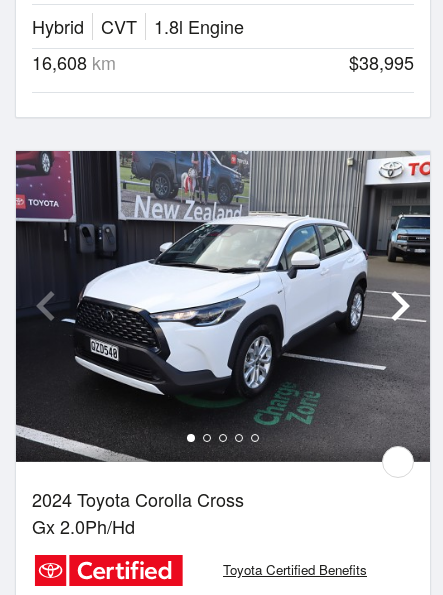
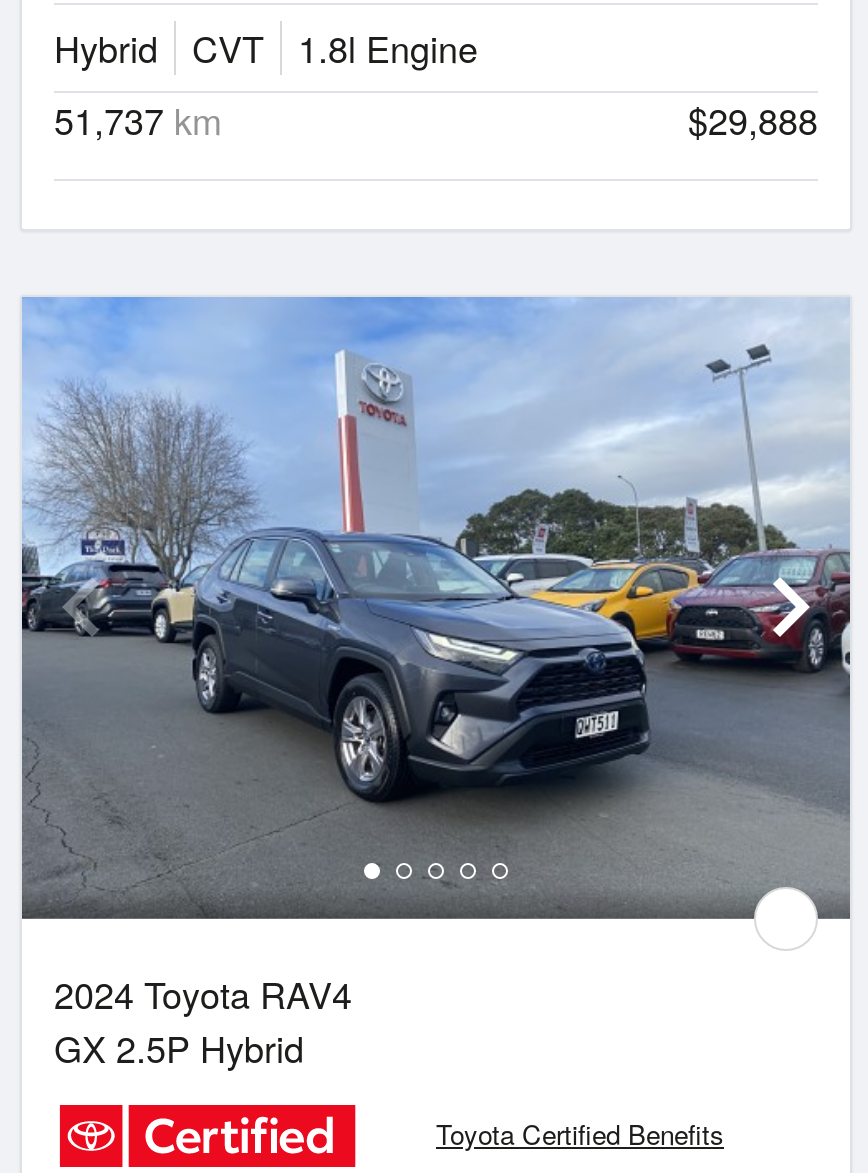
[32,49,414,75] 16,608 km | $38,995 -> [54,93,818,145] 51,737 km | $29,888
[15,150,431,539] [image] | 2024 Toyota Corolla Cross | Gx 2.0Ph/Hd -> [20,295,850,1072] [image] | 2024 Toyota RAV4 | GX 2.5P Hybrid

